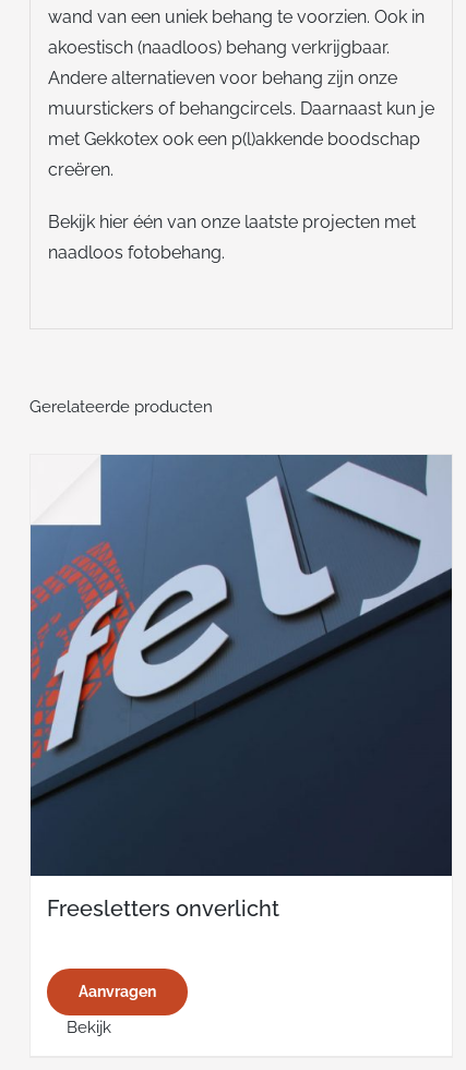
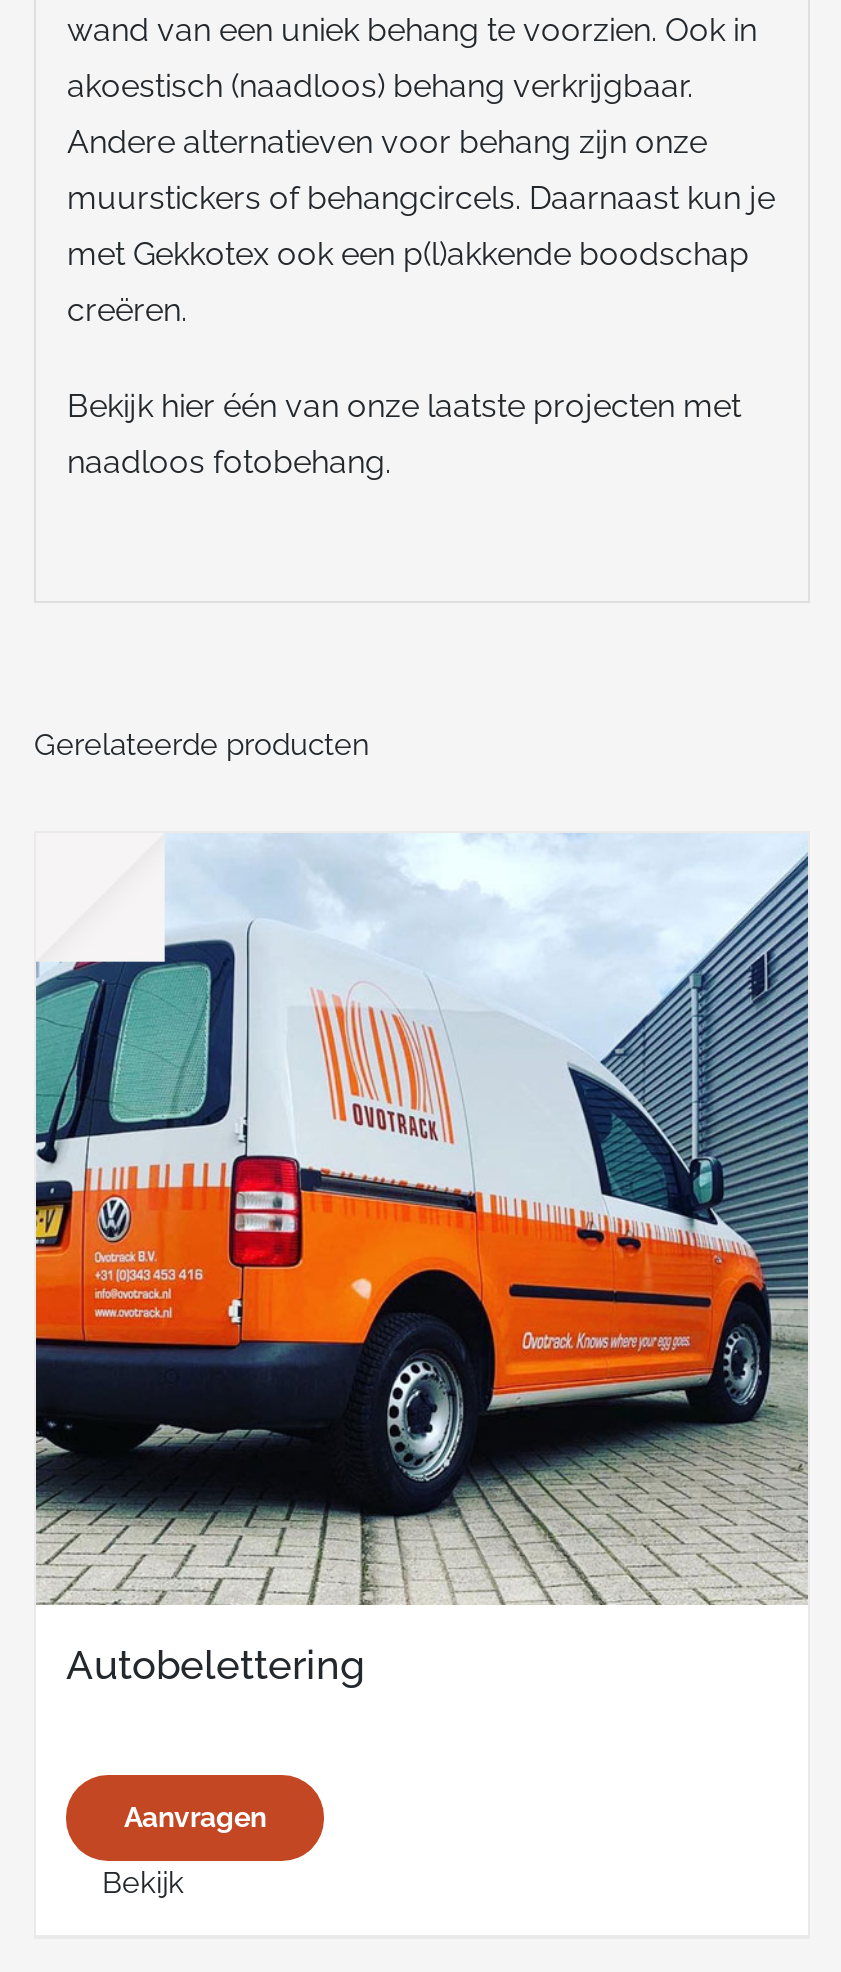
[29,454,453,921] [image] | Freesletters onverlicht -> [34,833,810,1688] [image] | Autobelettering

